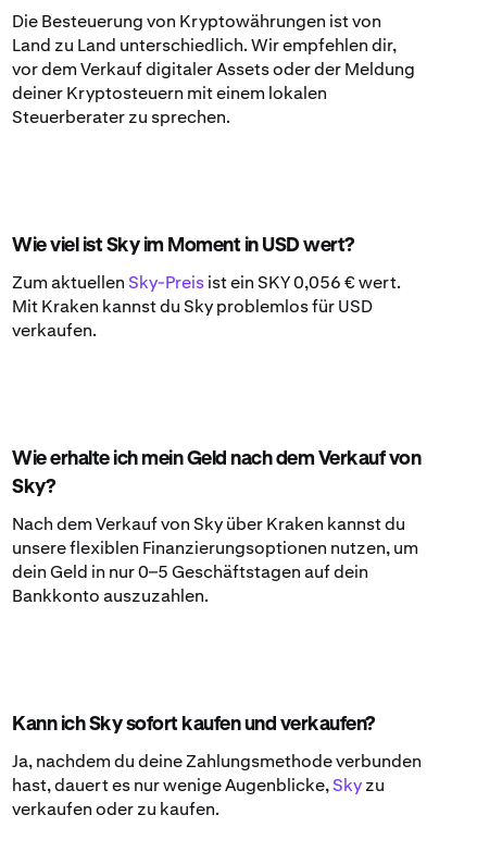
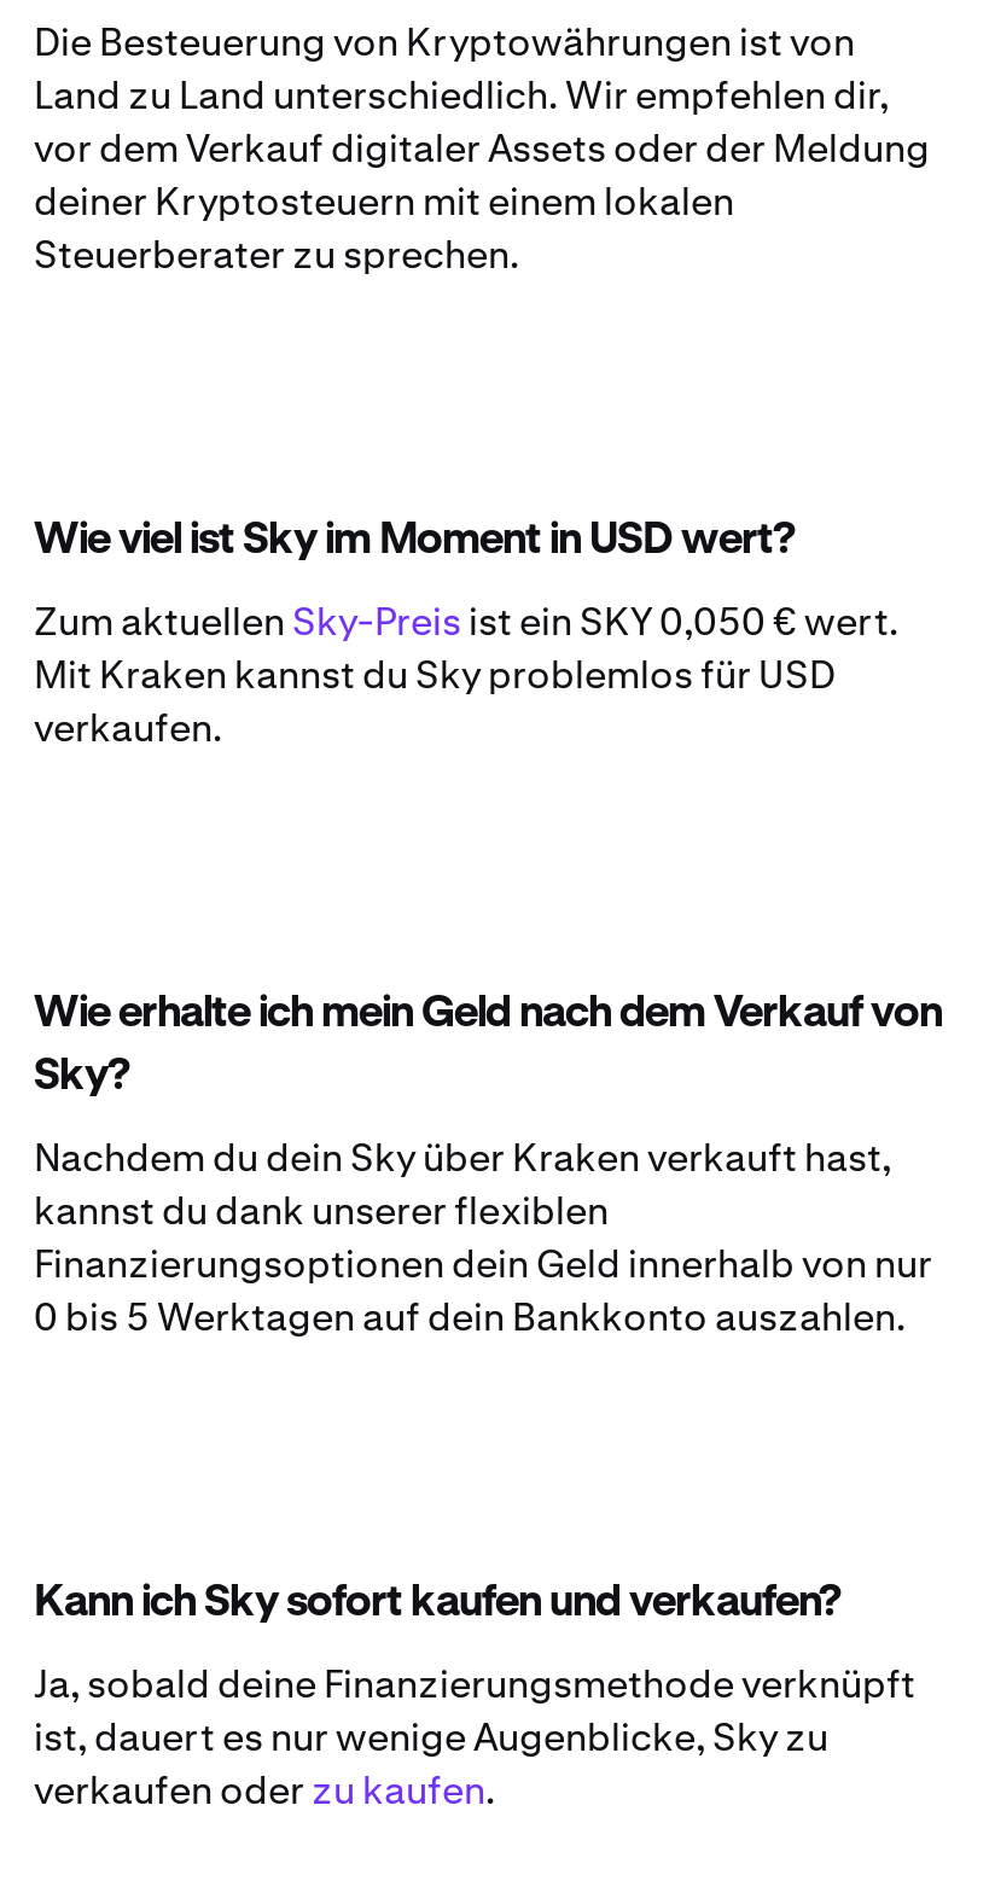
[12,271,401,294] Zum aktuellen Sky-Preis ist ein SKY 0,056 € wert. -> [34,597,898,648] Zum aktuellen Sky-Preis ist ein SKY 0,050 € wert.
[12,513,418,607] Nach dem Verkauf von Sky über Kraken kannst du | unsere flexiblen Finanzierungsoptionen nutzen, um | dein Geld in nur 0–5 Geschäftstagen auf dein | Bankkonto auszuzahlen. -> [34,1133,932,1343] Nachdem du dein Sky über Kraken verkauft hast, | kannst du dank unserer flexiblen | Finanzierungsoptionen dein Geld innerhalb von nur | 0 bis 5 Werktagen auf dein Bankkonto auszahlen.
[12,750,422,797] Ja, nachdem du deine Zahlungsmethode verbunden | hast, dauert es nur wenige Augenblicke, Sky zu -> [34,1660,915,1763] Ja, sobald deine Finanzierungsmethode verknüpft | ist, dauert es nur wenige Augenblicke, Sky zu

